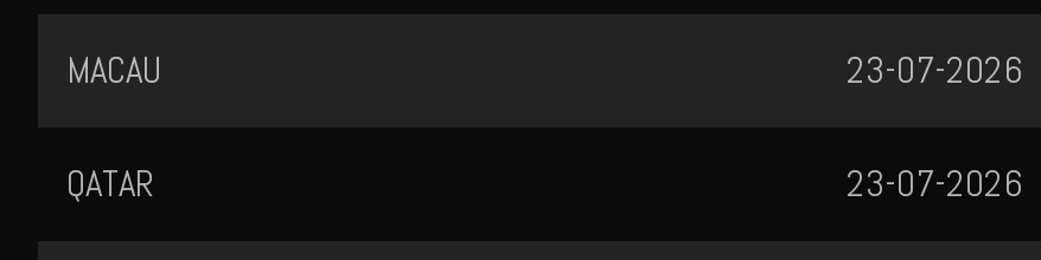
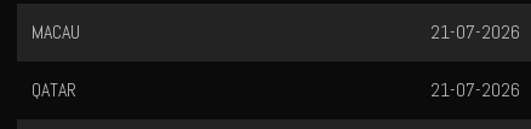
[847,46,1022,94] 23-07-2026 -> [430,20,520,44] 21-07-2026
[847,160,1022,207] 23-07-2026 -> [430,78,520,102] 21-07-2026

